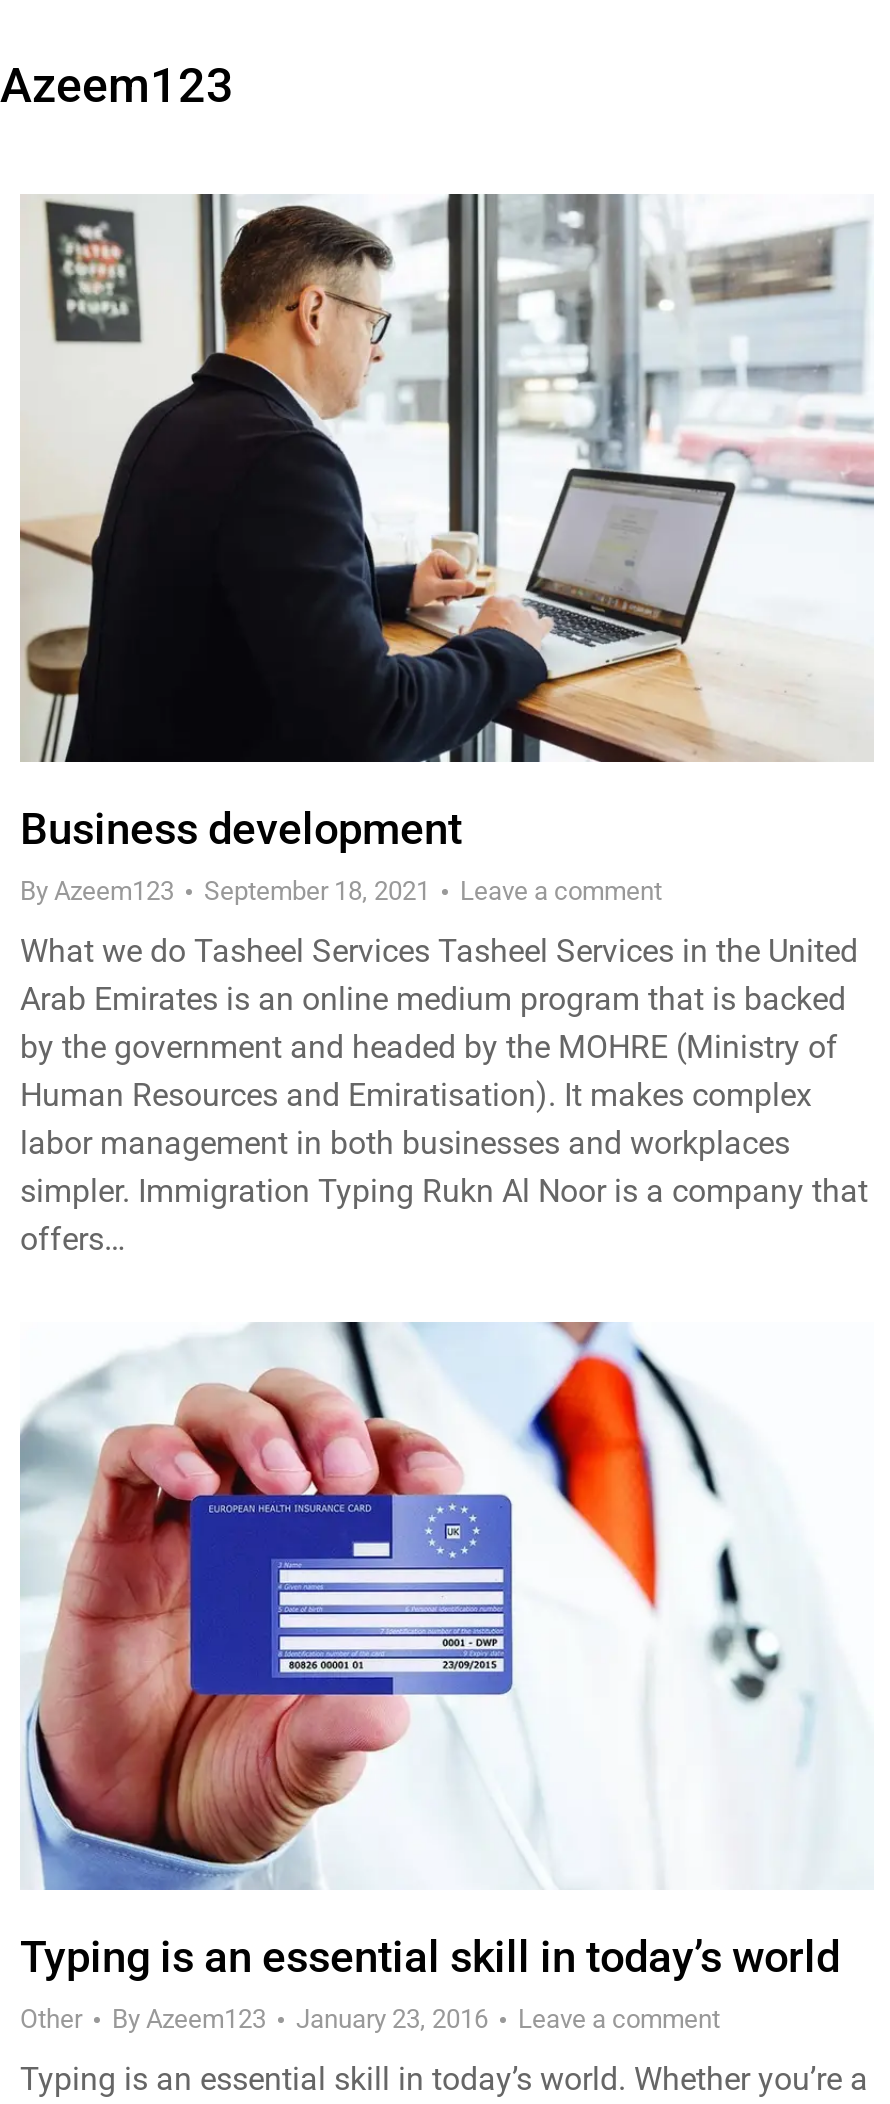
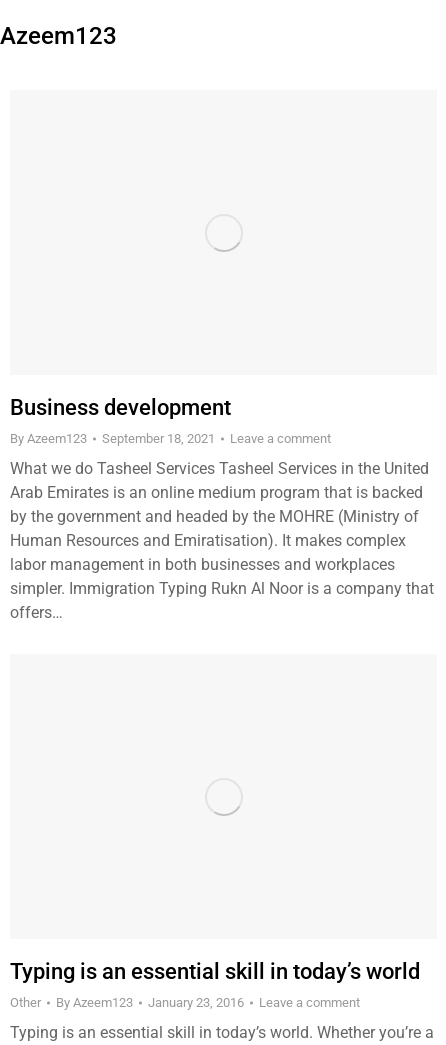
[18,192,876,764] [image] -> none
[18,1320,818,1892] [image] -> none

